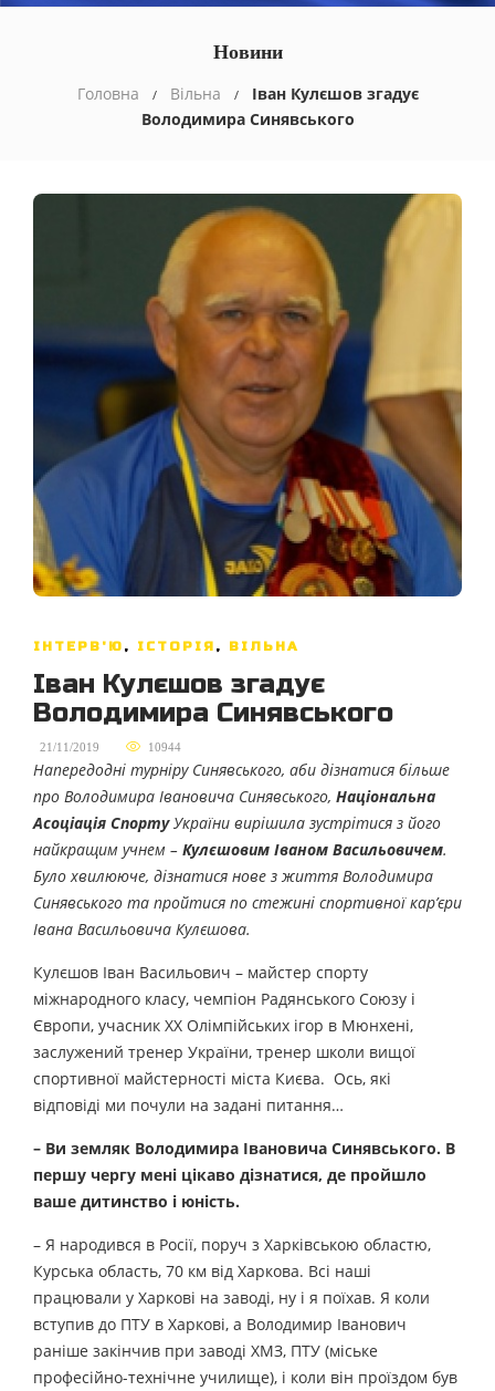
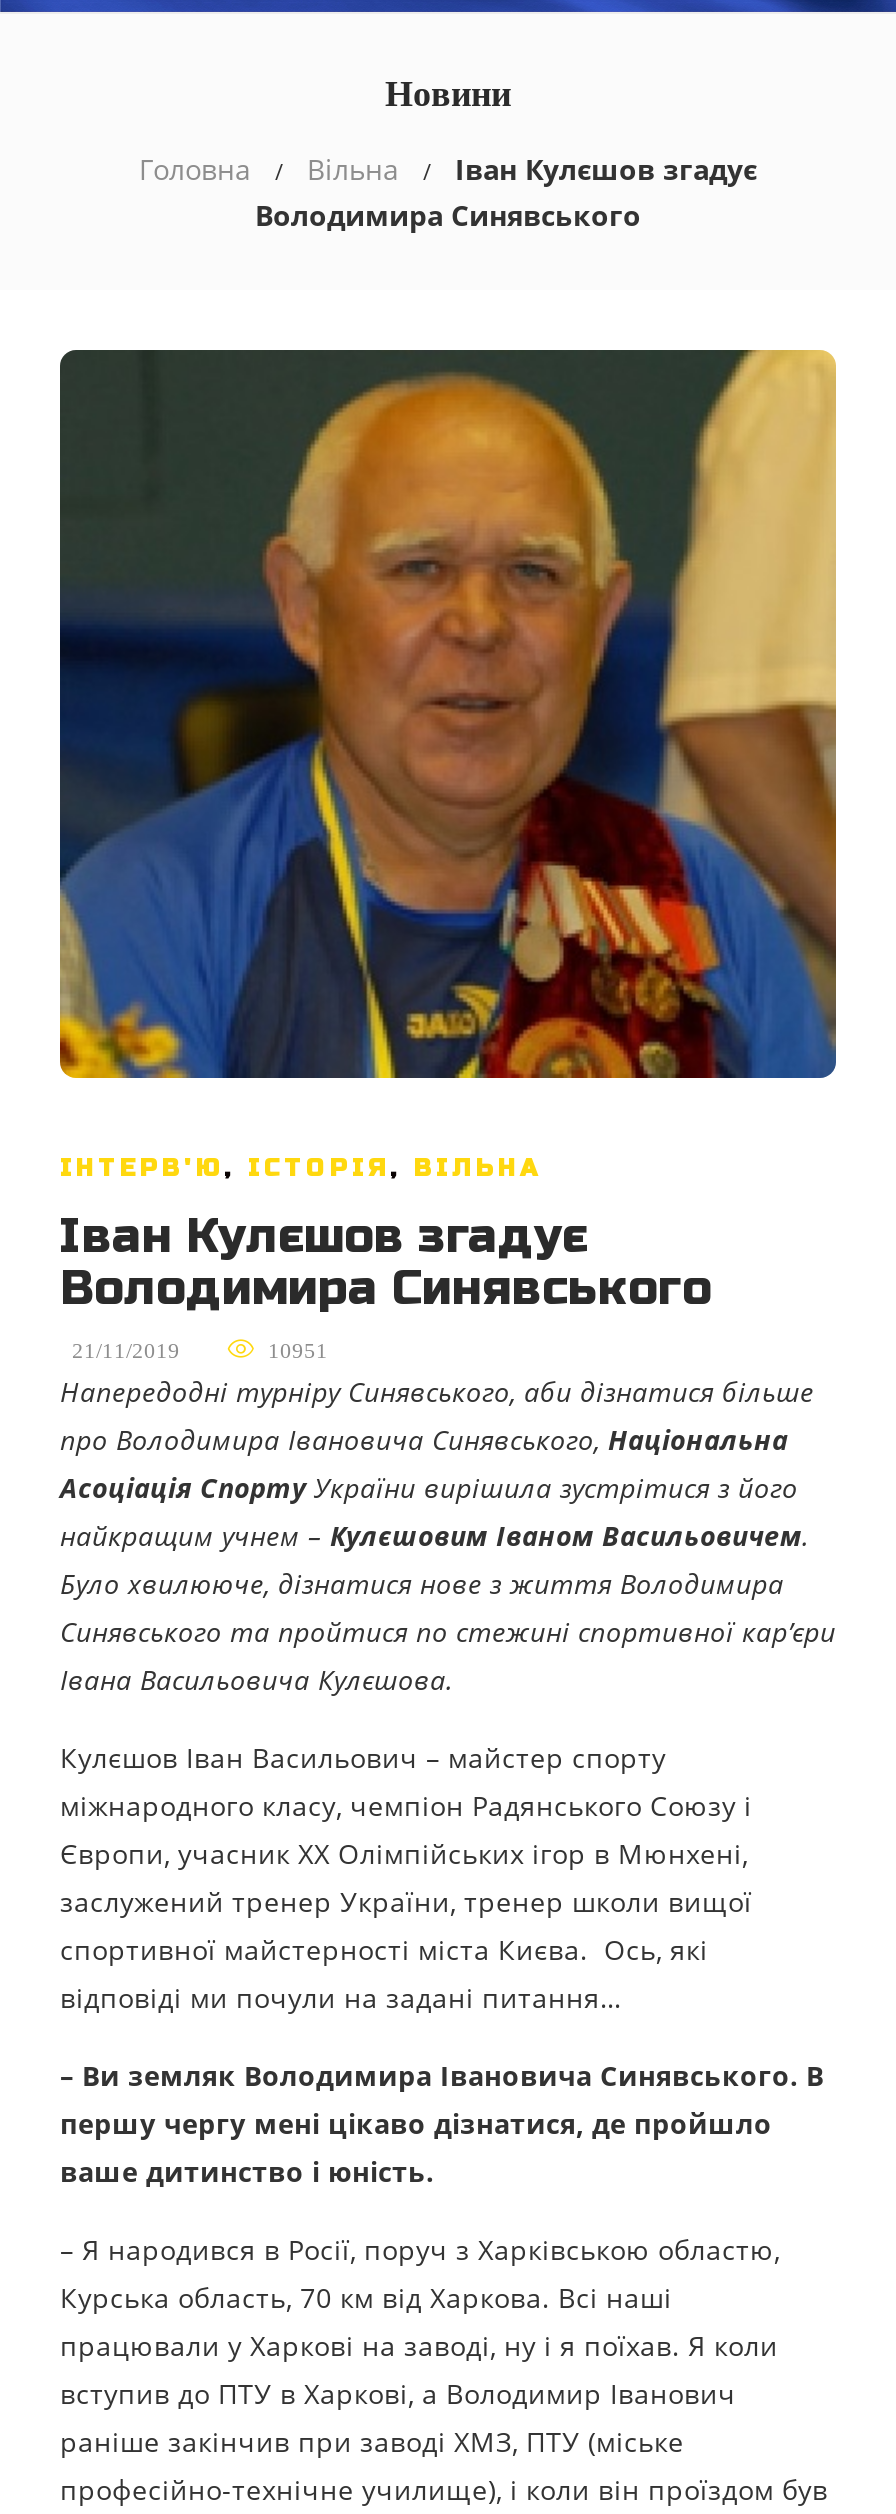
[145,740,181,753] 10944 -> [262,1338,328,1362] 10951

